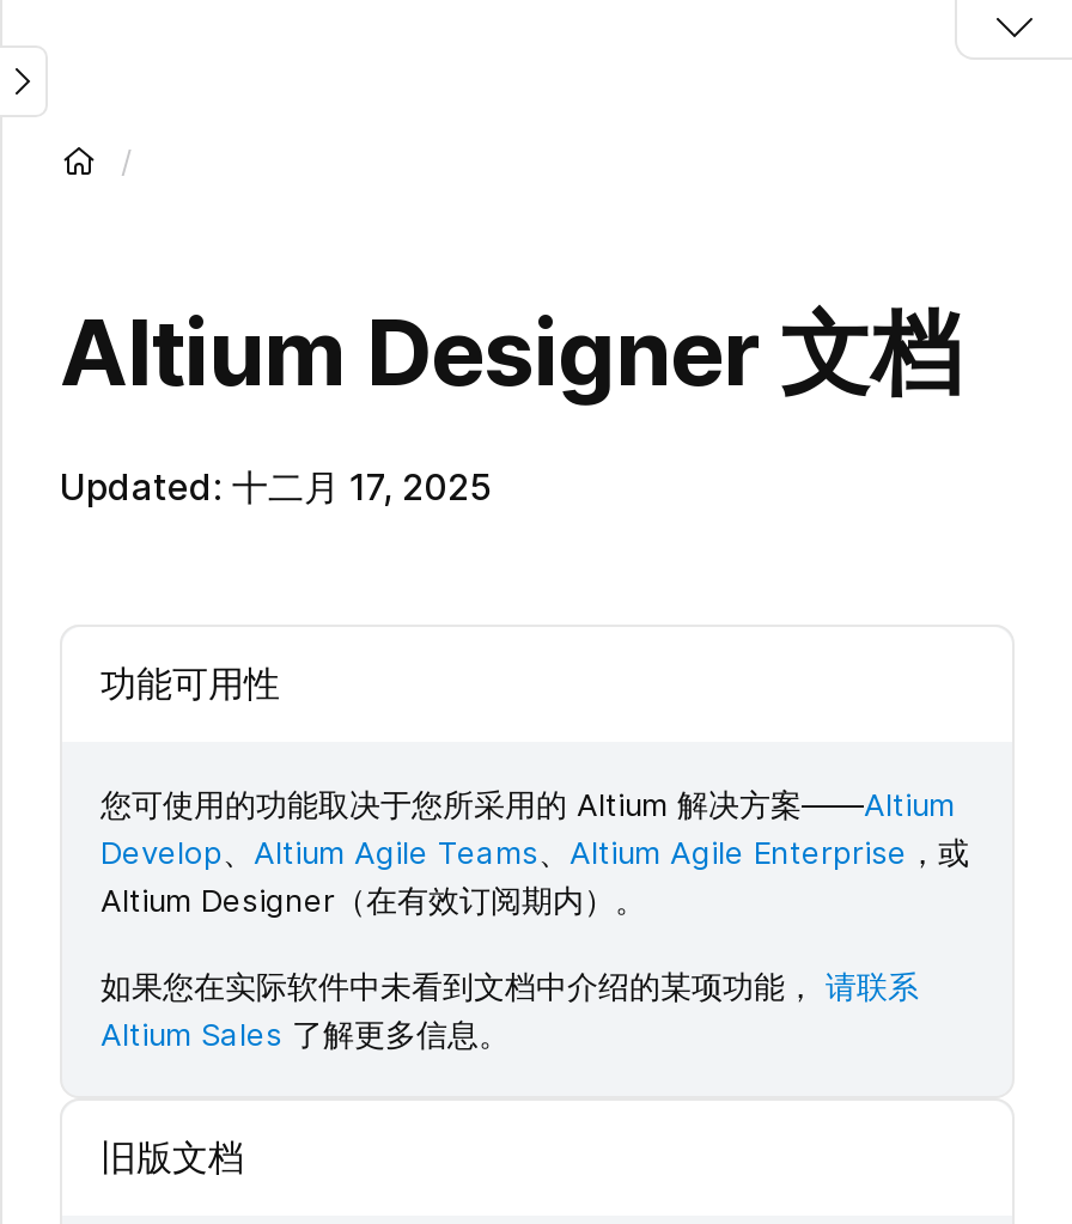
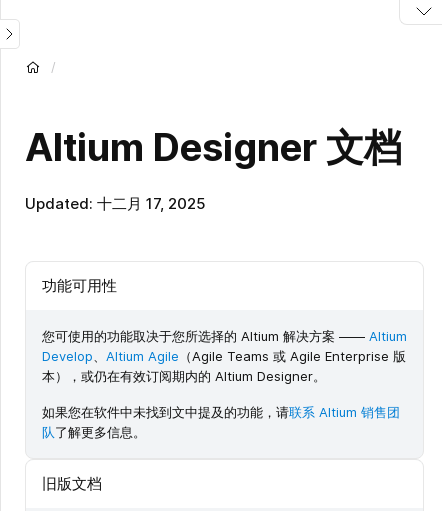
[100,786,969,920] 您可使用的功能取决于您所采用的 Altium 解决方案——Altium | Develop、Altium Agile Teams、Altium Agile Enterprise，或 | Altium Designer（在有效订阅期内）。 -> [42,328,407,384] 您可使用的功能取决于您所选择的 Altium 解决方案 ——Altium | Develop、Altium Agile（Agile Teams 或 Agile Enterprise 版 | 本），或仍在有效订阅期内的 Altium Designer。
[100,968,919,1054] 如果您在实际软件中未看到文档中介绍的某项功能，请联系 | Altium Sales了解更多信息。 -> [42,404,400,440] 如果您在软件中未找到文中提及的功能，请联系 Altium 销售团 | 队了解更多信息。

